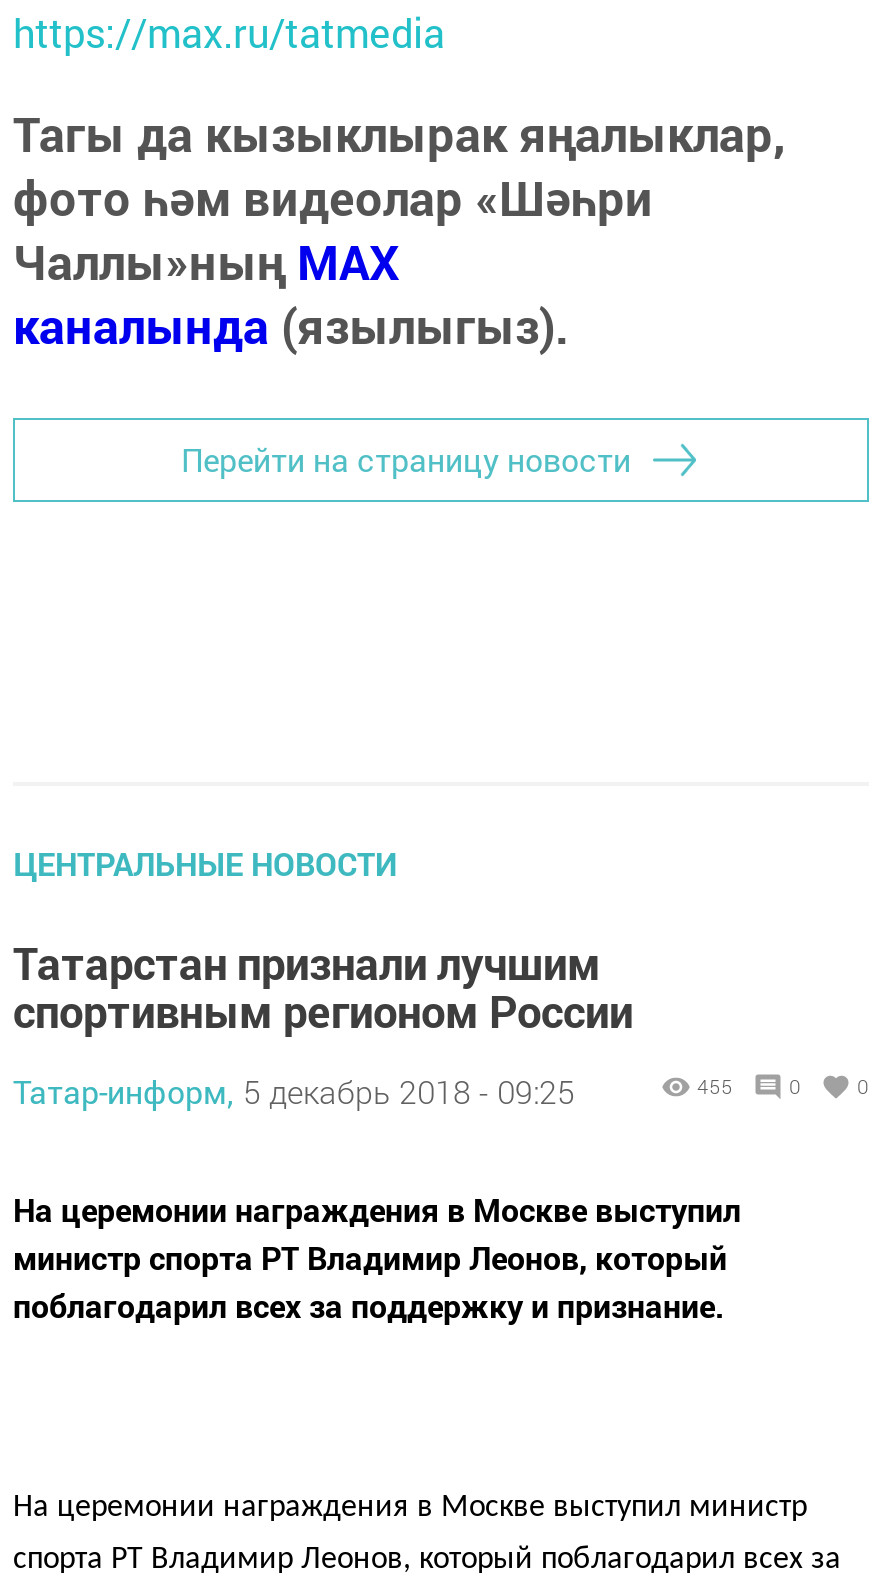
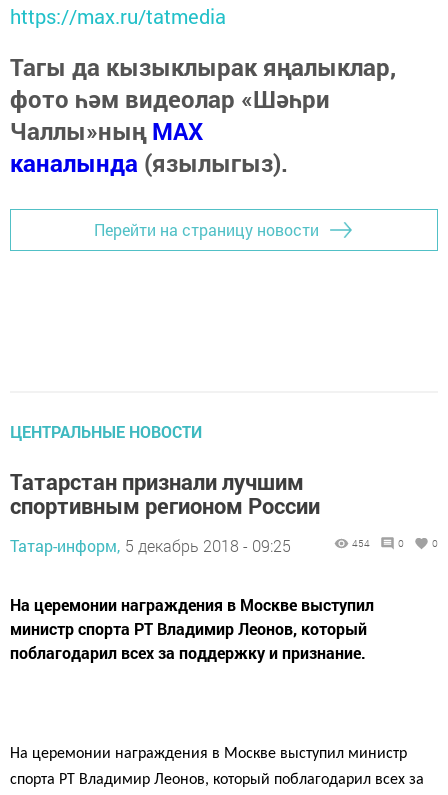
[697,1074,733,1100] 455 -> [352,537,370,550] 454

